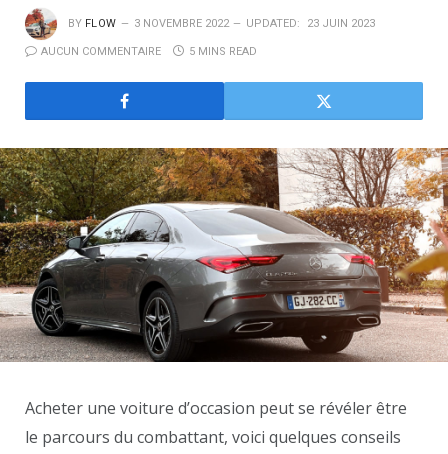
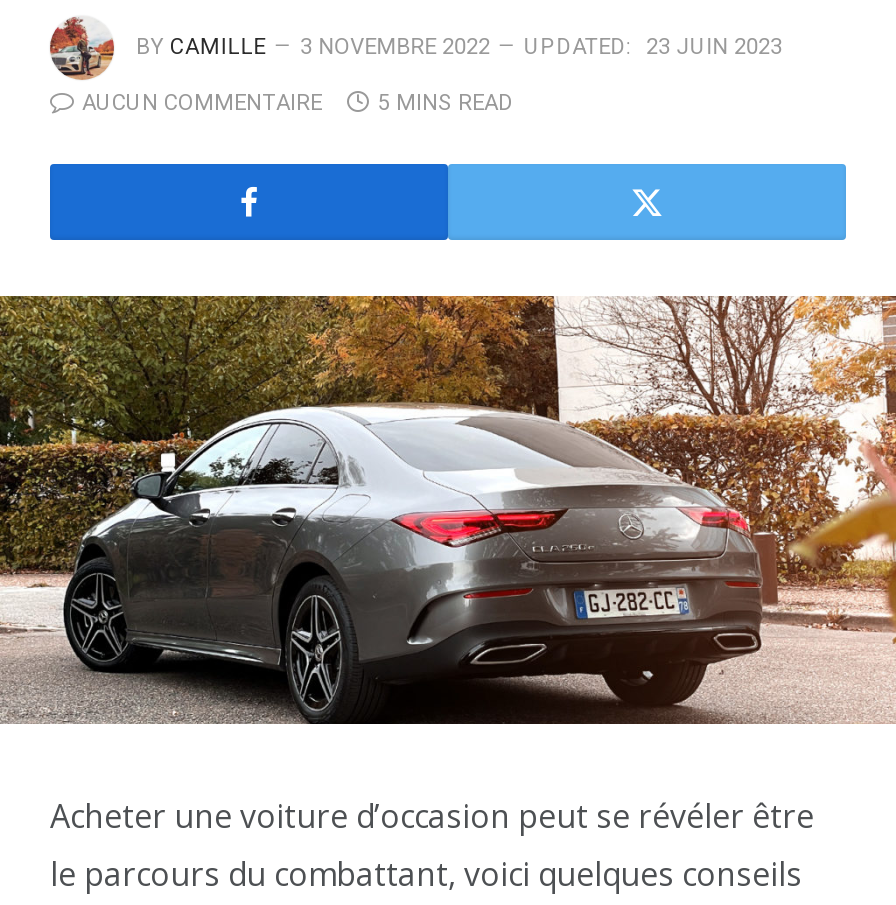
[68,17,117,30] BY FLOW -> [136,34,266,60] BY CAMILLE

